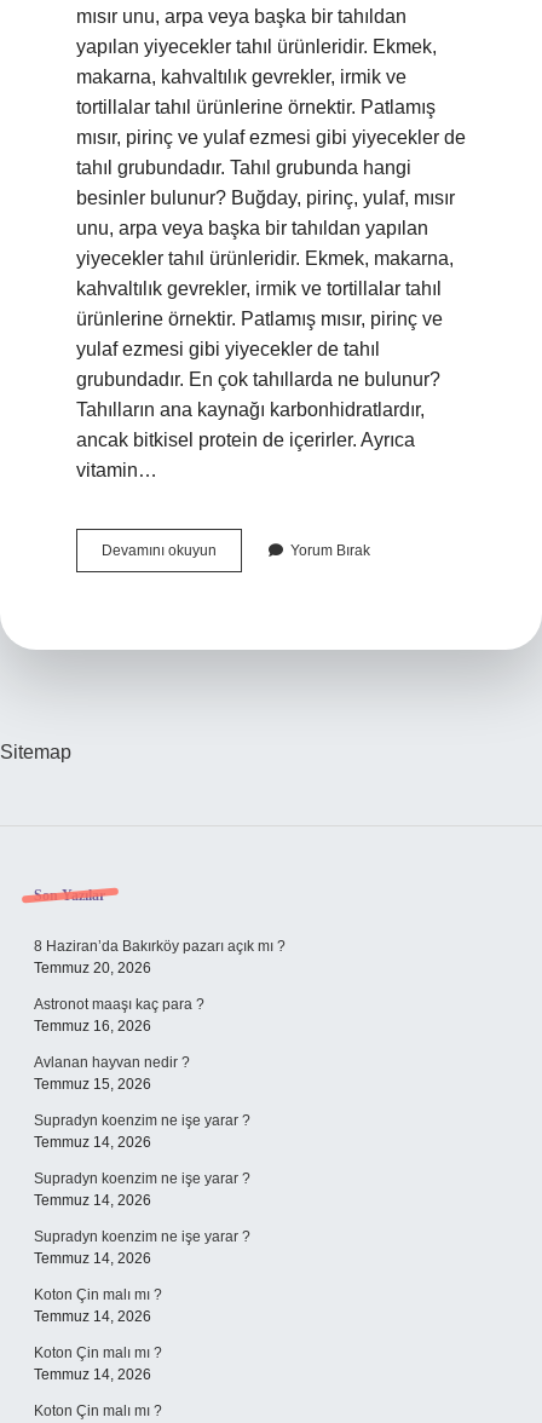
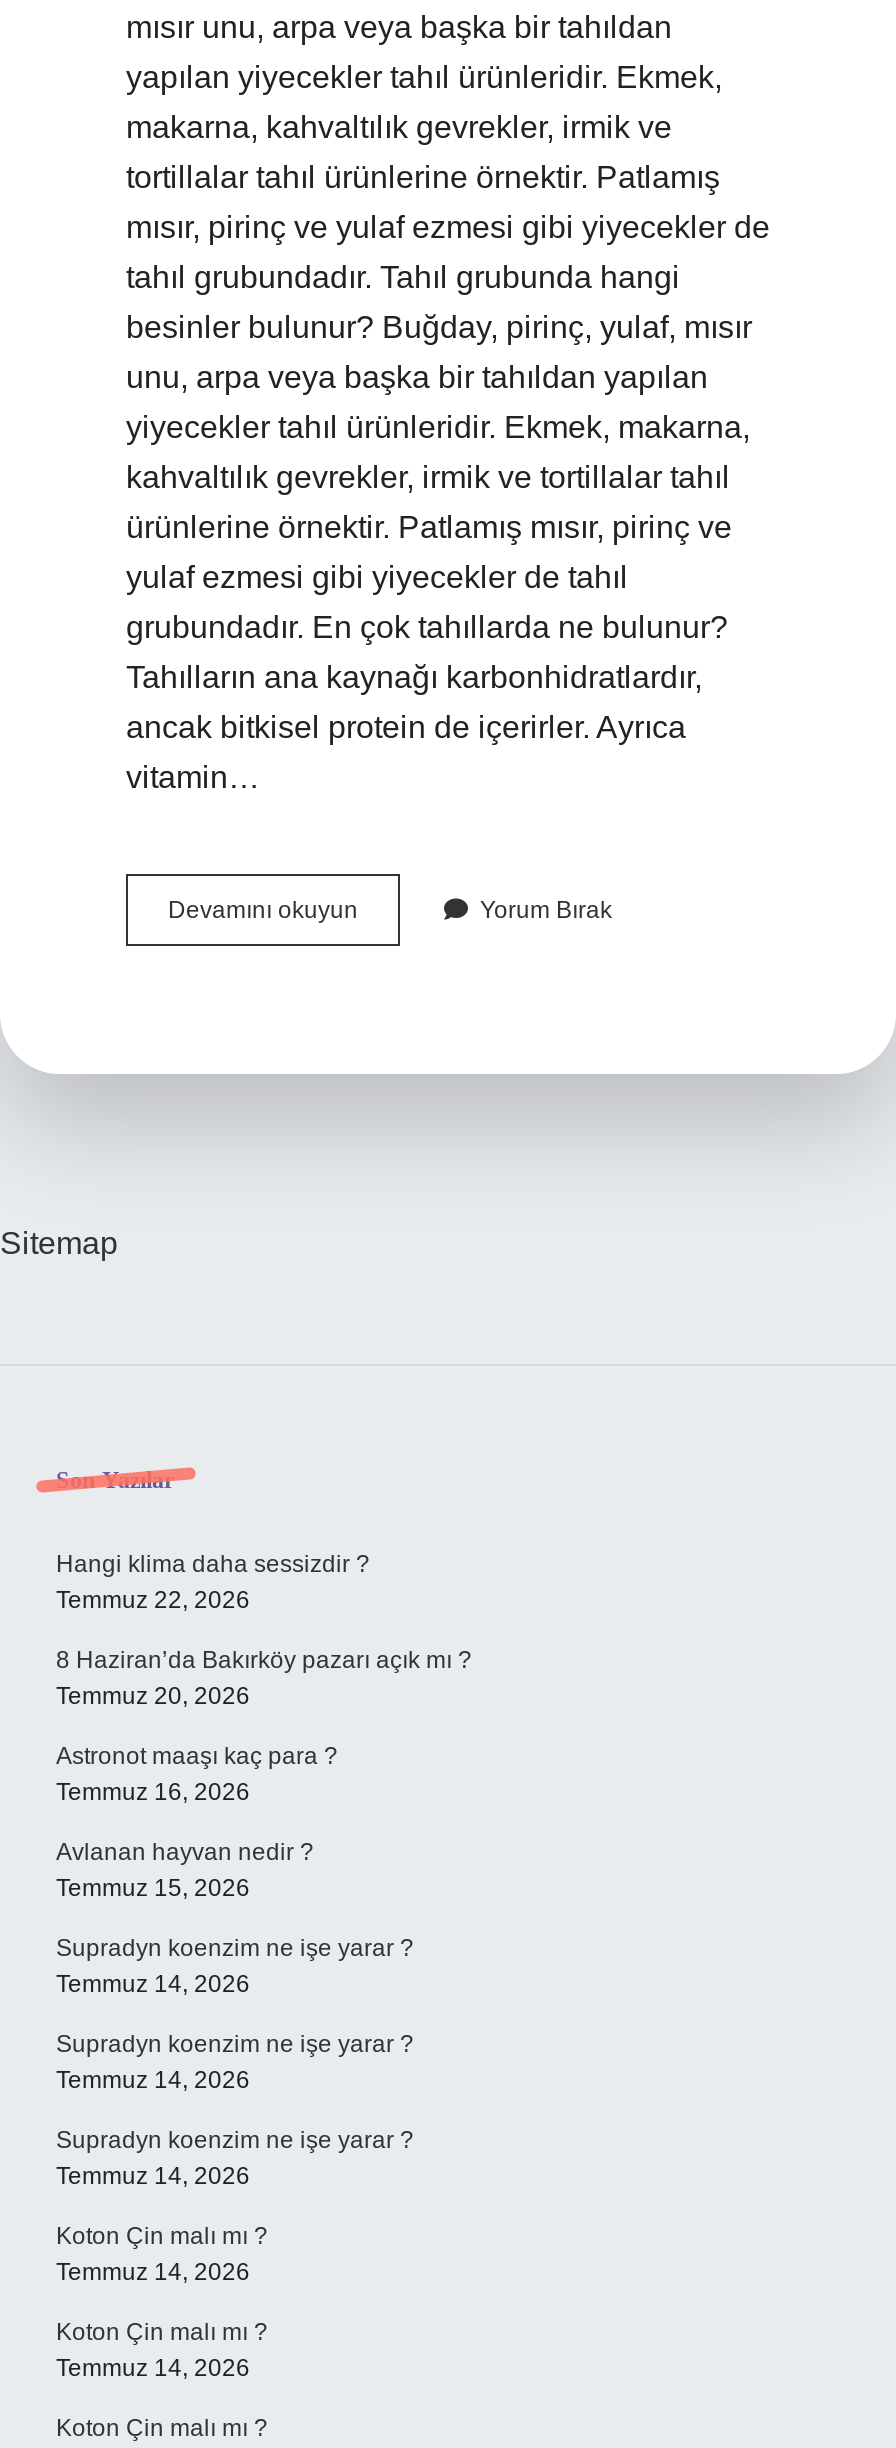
none -> [56,1550,370,1614] Hangi klima daha sessizdir ? | Temmuz 22, 2026

